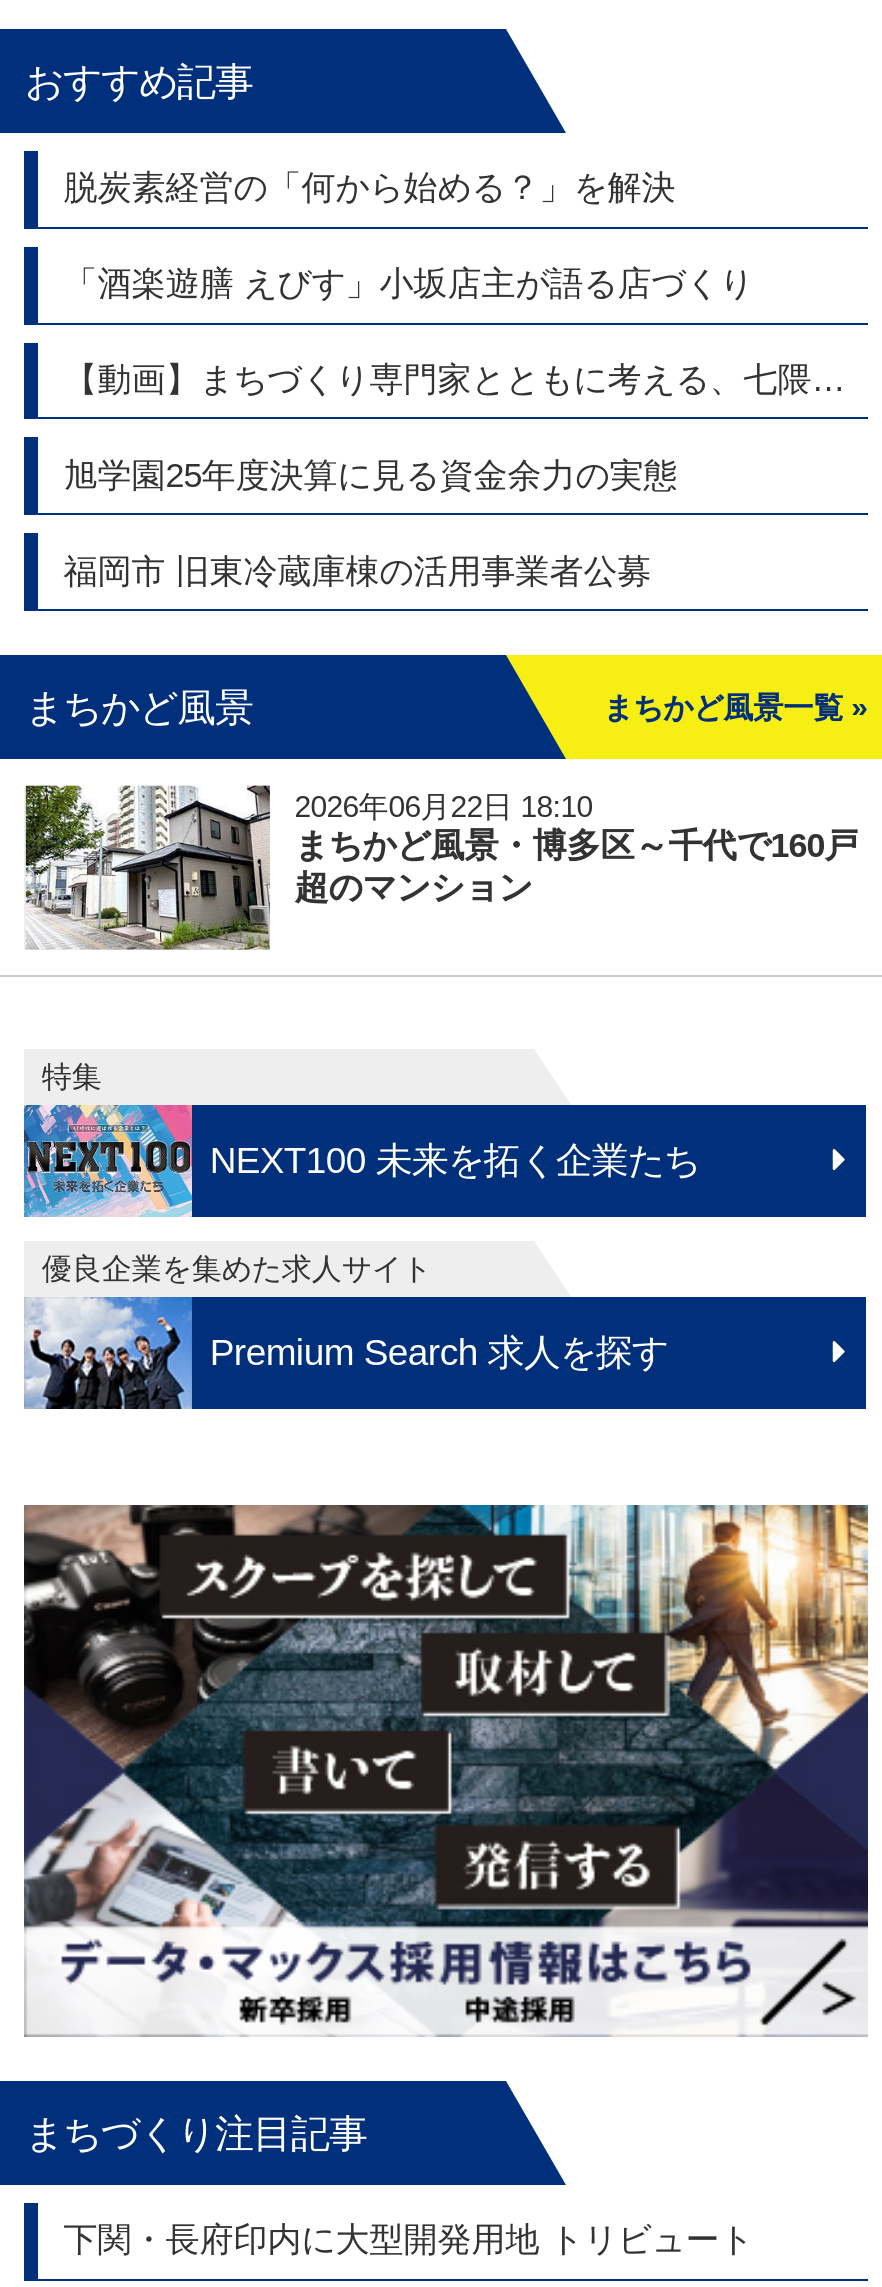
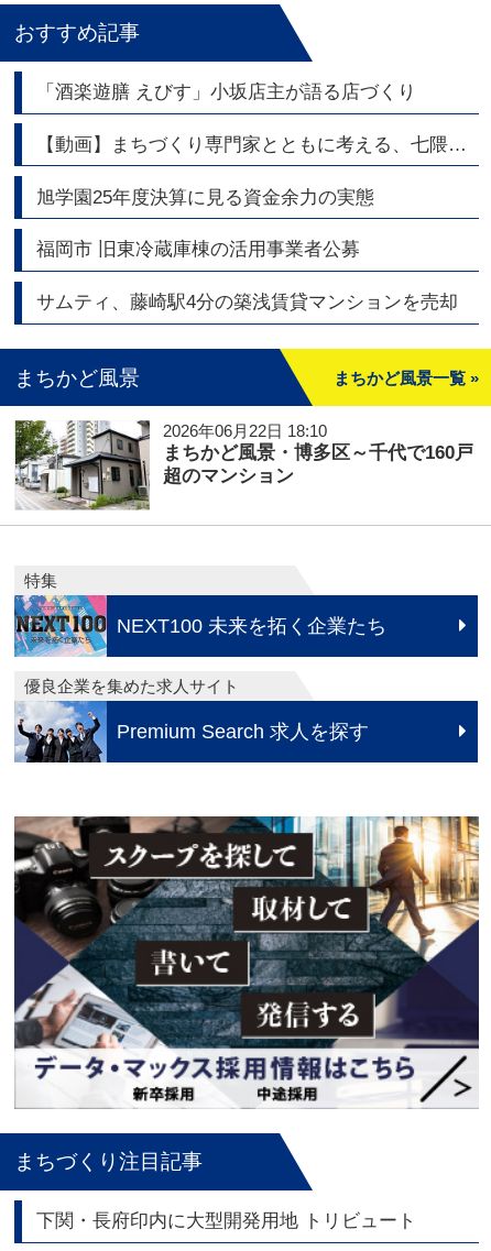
[64,169,676,207] 脱炭素経営の「何から始める？」を解決 -> none
moved [64,265,754,590] -> [36,82,416,260]: 「酒楽遊膳 えびす」小坂店主が語る店づくり | 旭学園25年度決算に見る資金余力の実態 | 福岡市 旧東冷蔵庫棟の活用事業者公募
none -> [36,292,458,313] サムティ、藤崎駅4分の築浅賃貸マンションを売却

